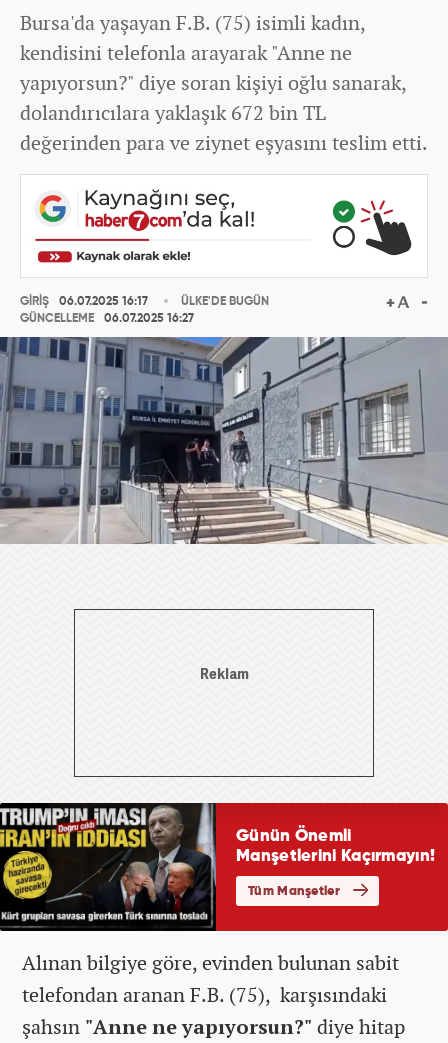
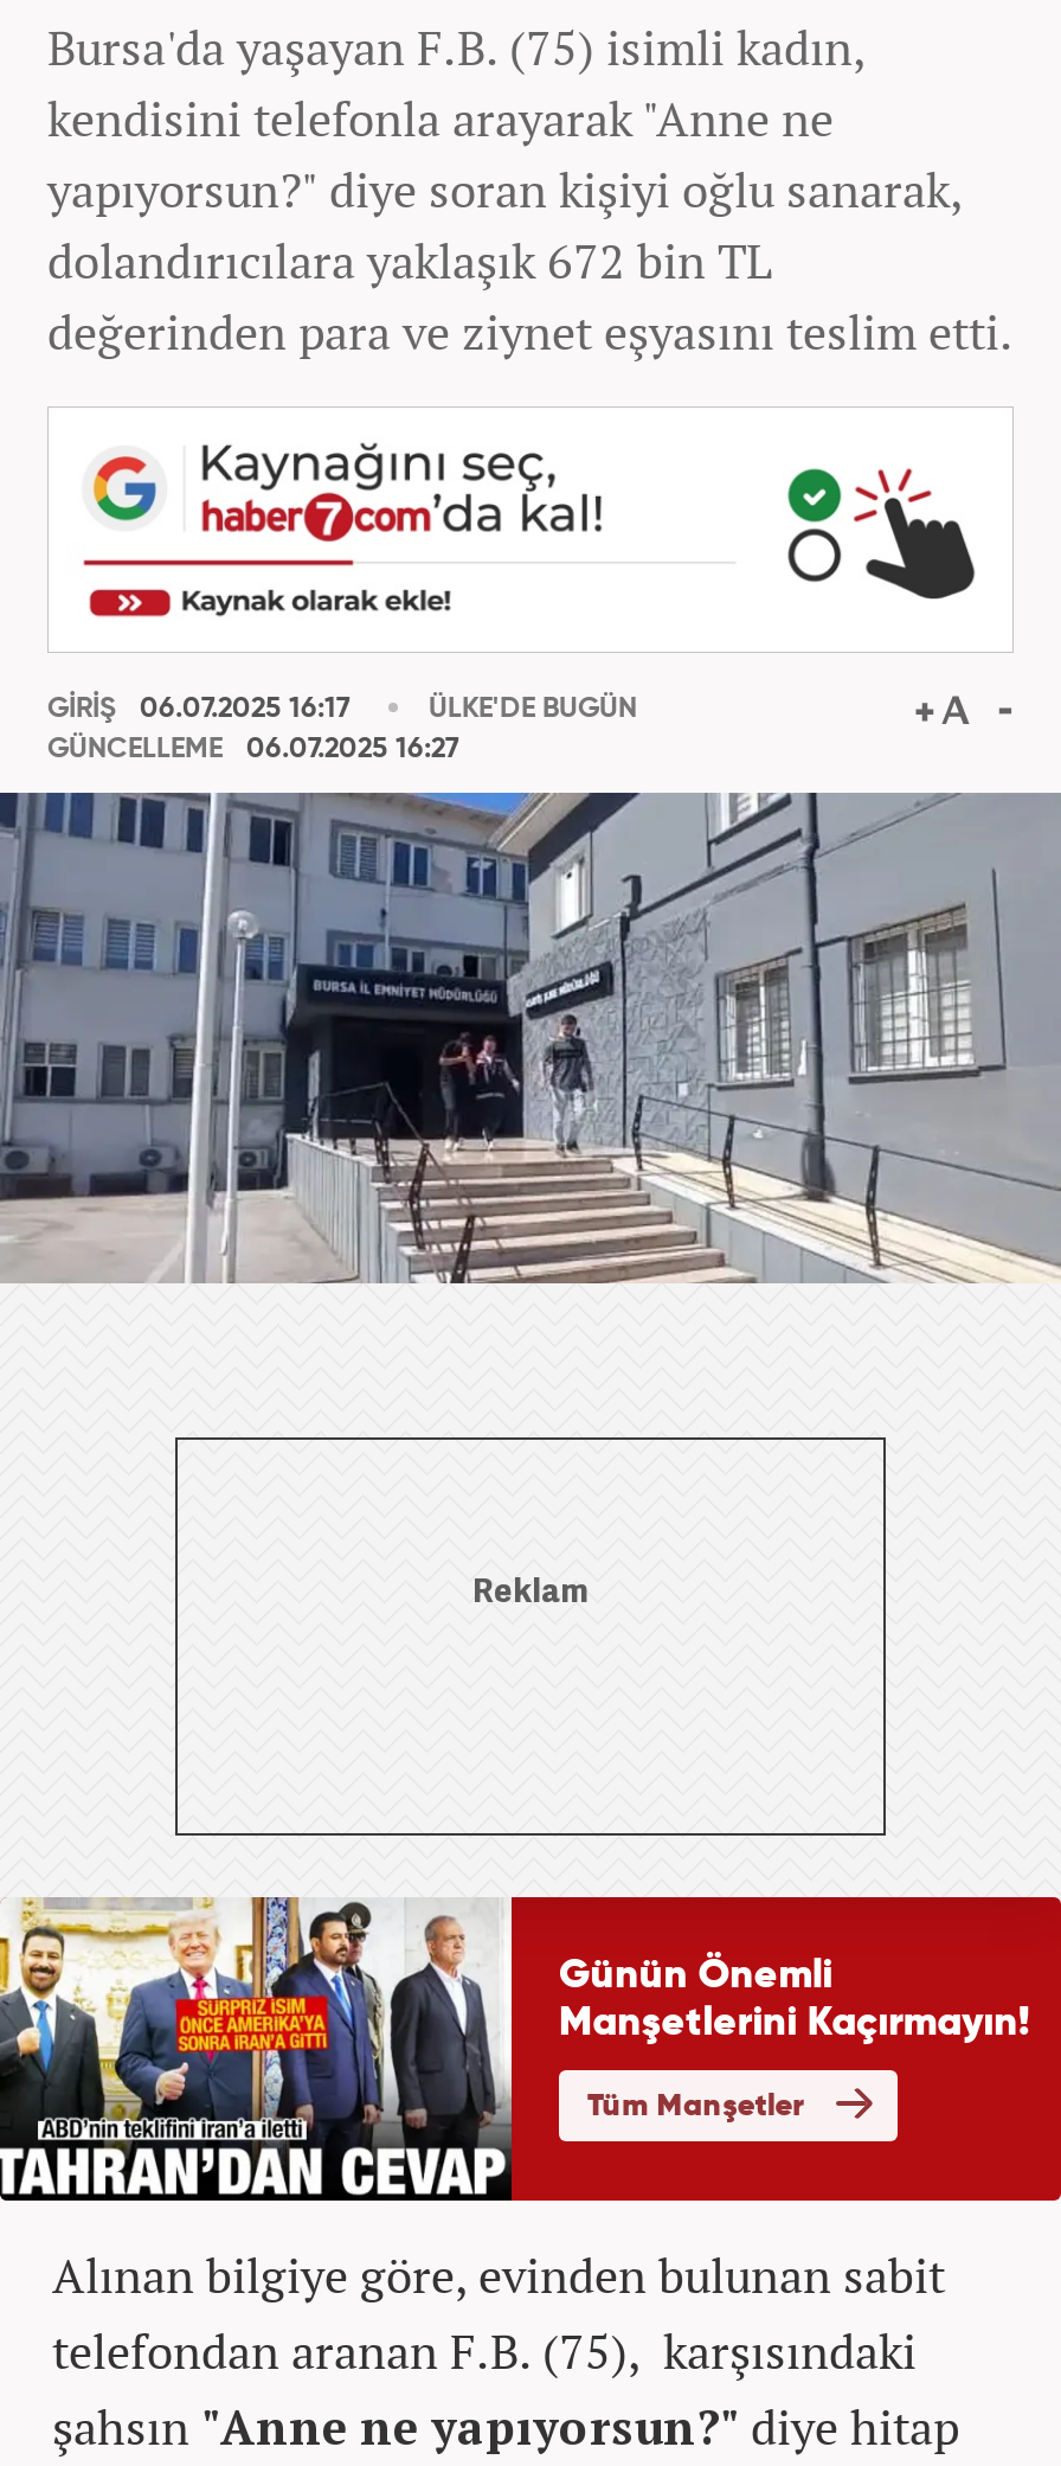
[3,802,217,930] [image] -> [7,1895,514,2198] [image]

